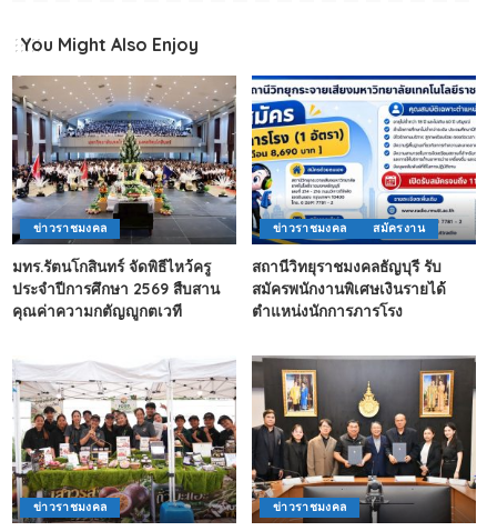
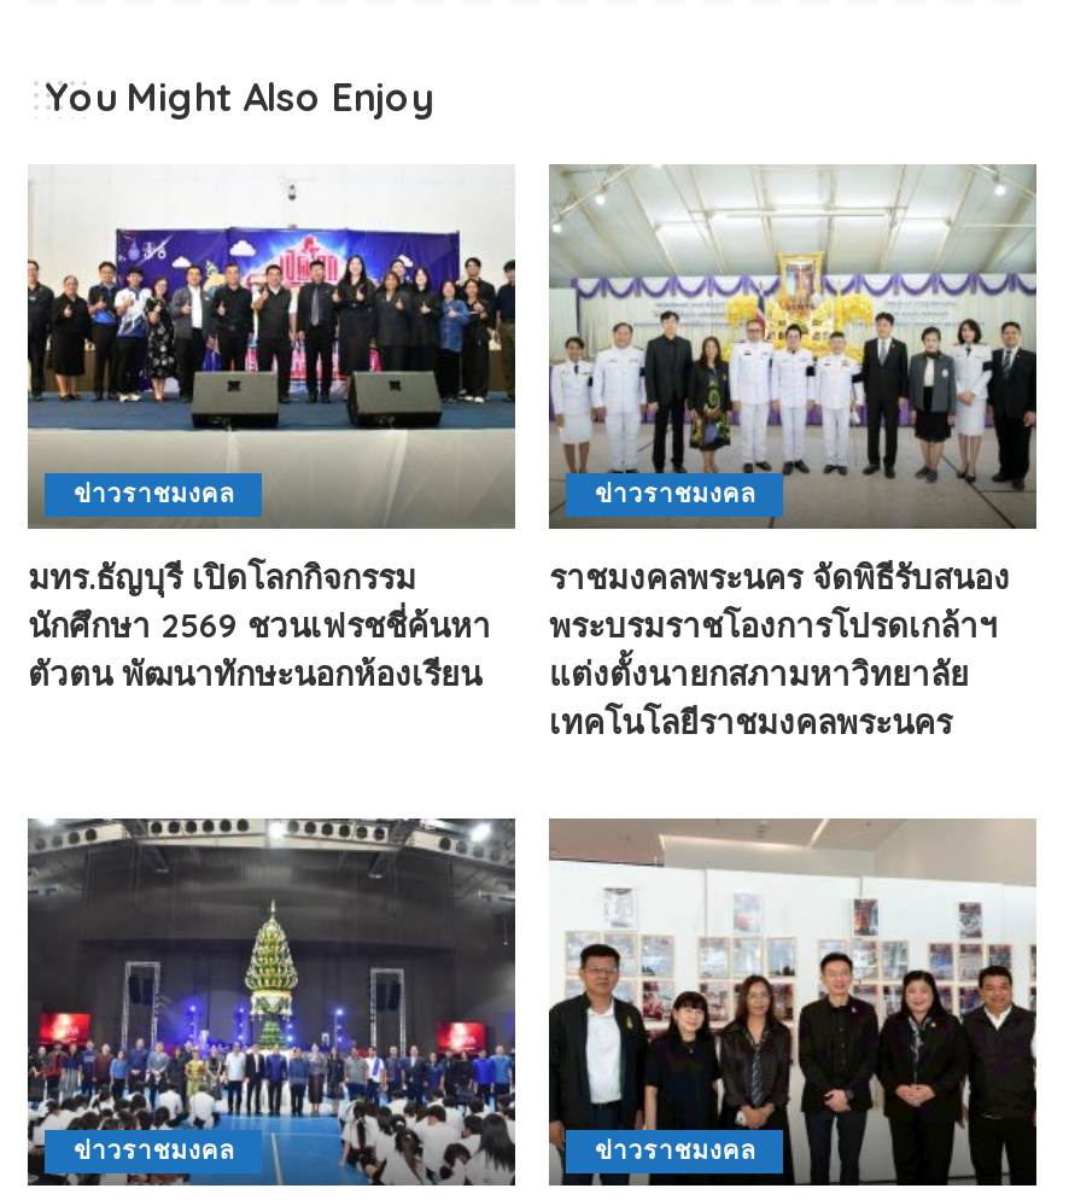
[11,74,237,320] [image] | มทร.รัตนโกสินทร์ จัดพิธีไหว้ครู | ประจำปีการศึกษา 2569 สืบสาน | คุณค่าความกตัญญูกตเวที -> [28,165,518,694] [image] | มทร.ธัญบุรี เปิดโลกกิจกรรม | นักศึกษา 2569 ชวนเฟรชชี่ค้นหา | ตัวตน พัฒนาทักษะนอกห้องเรียน
[251,74,477,320] [image] | สมัครงาน | สถานีวิทยุราชมงคลธัญบุรี รับ | สมัครพนักงานพิเศษเงินรายได้ | ตำแหน่งนักการภารโรง -> [547,163,1039,742] [image] | ราชมงคลพระนคร จัดพิธีรับสนอง | พระบรมราชโองการโปรดเกล้าฯ | แต่งตั้งนายกสภามหาวิทยาลัย | เทคโนโลยีราชมงคลพระนคร
[11,360,236,524] [image] -> [25,817,518,1189] [image]
[251,357,477,524] [image] -> [549,820,1039,1187] [image]

